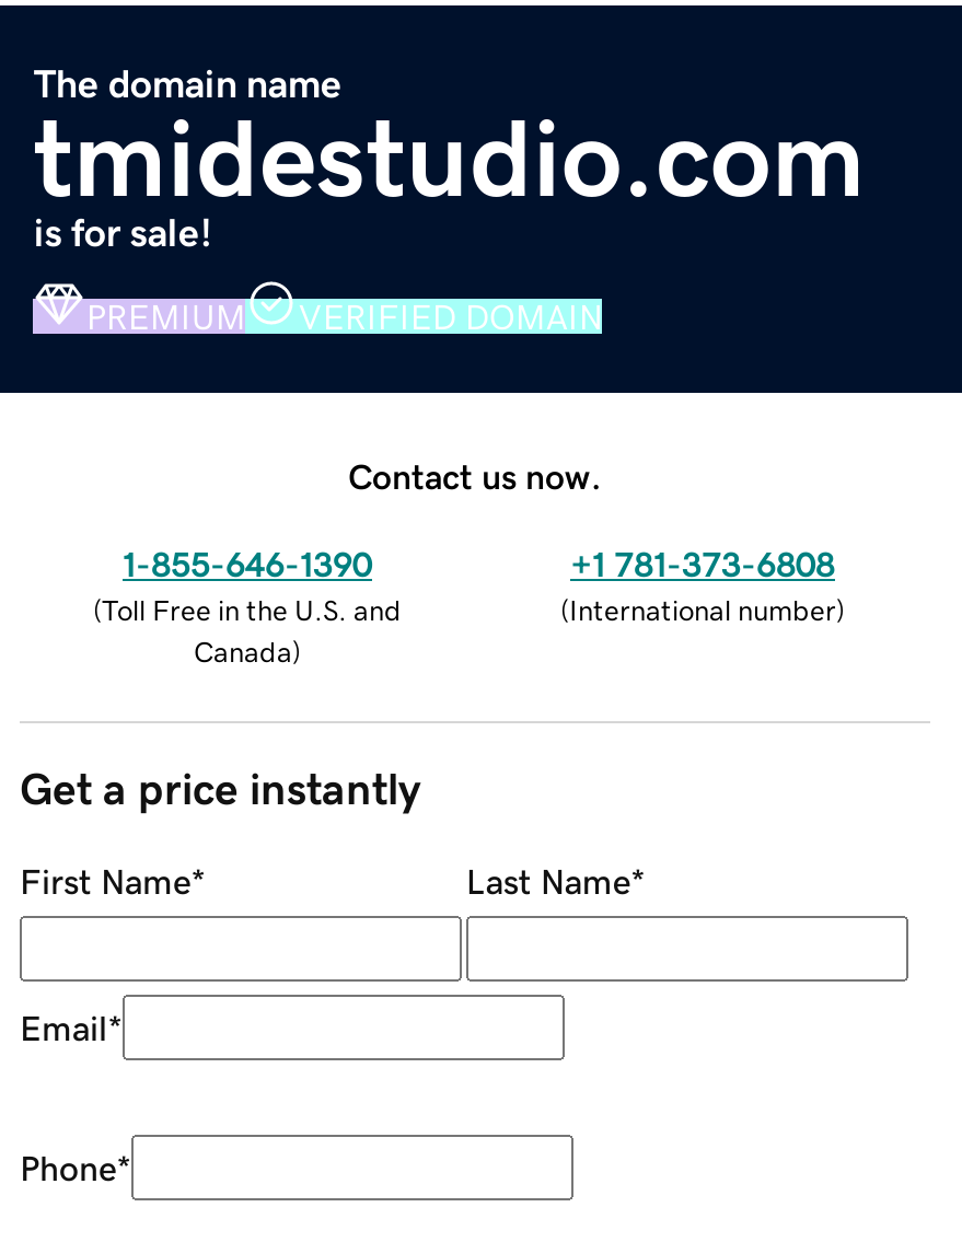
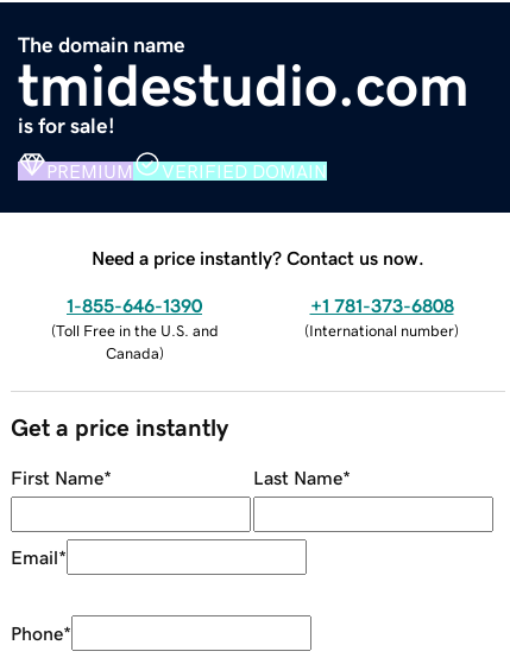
[348,458,602,493] Contact us now. -> [92,248,424,267] Need a price instantly? Contact us now.

